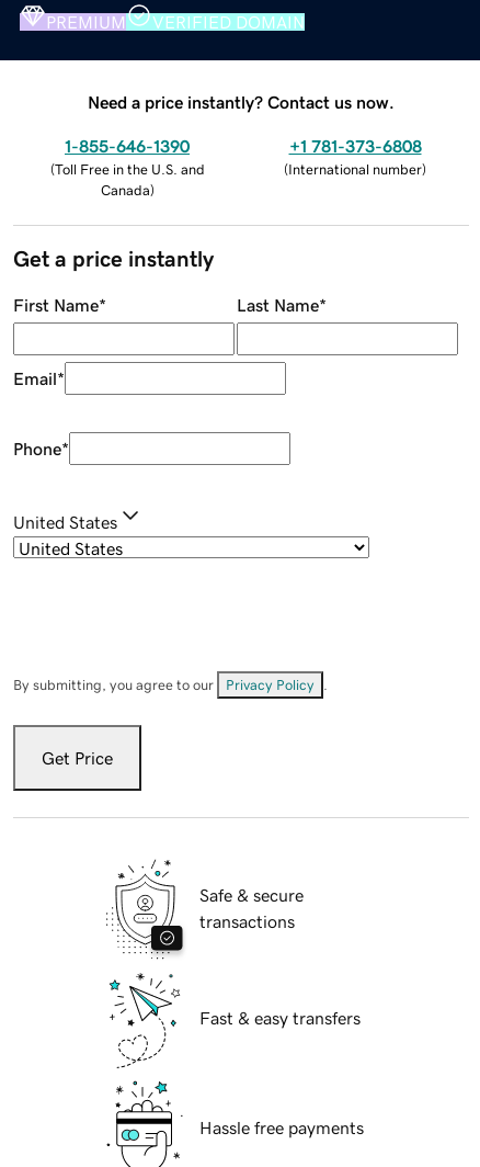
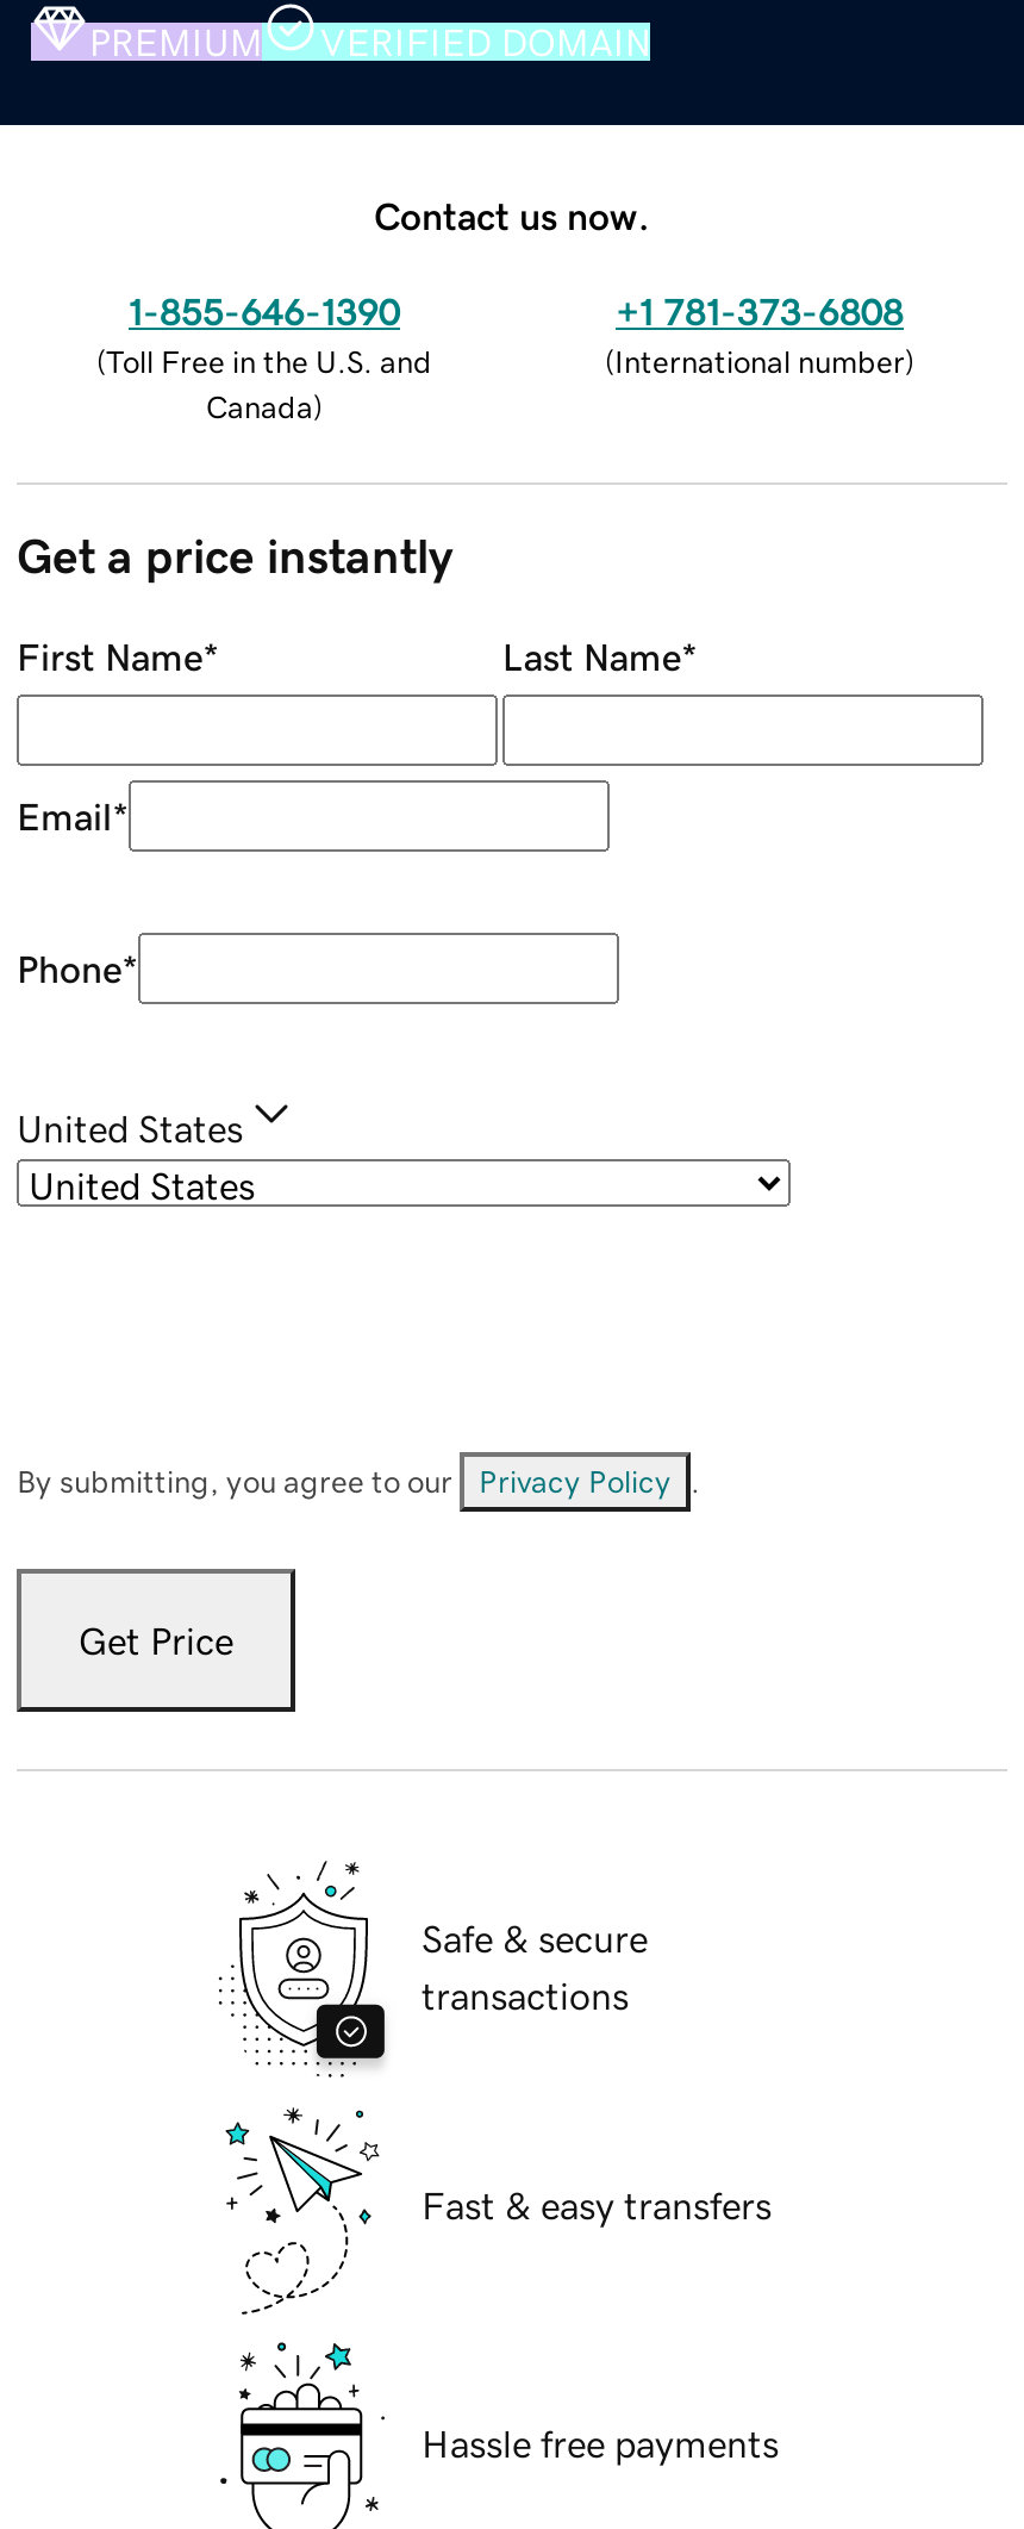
[88,93,395,110] Need a price instantly? Contact us now. -> [374,196,650,234] Contact us now.

